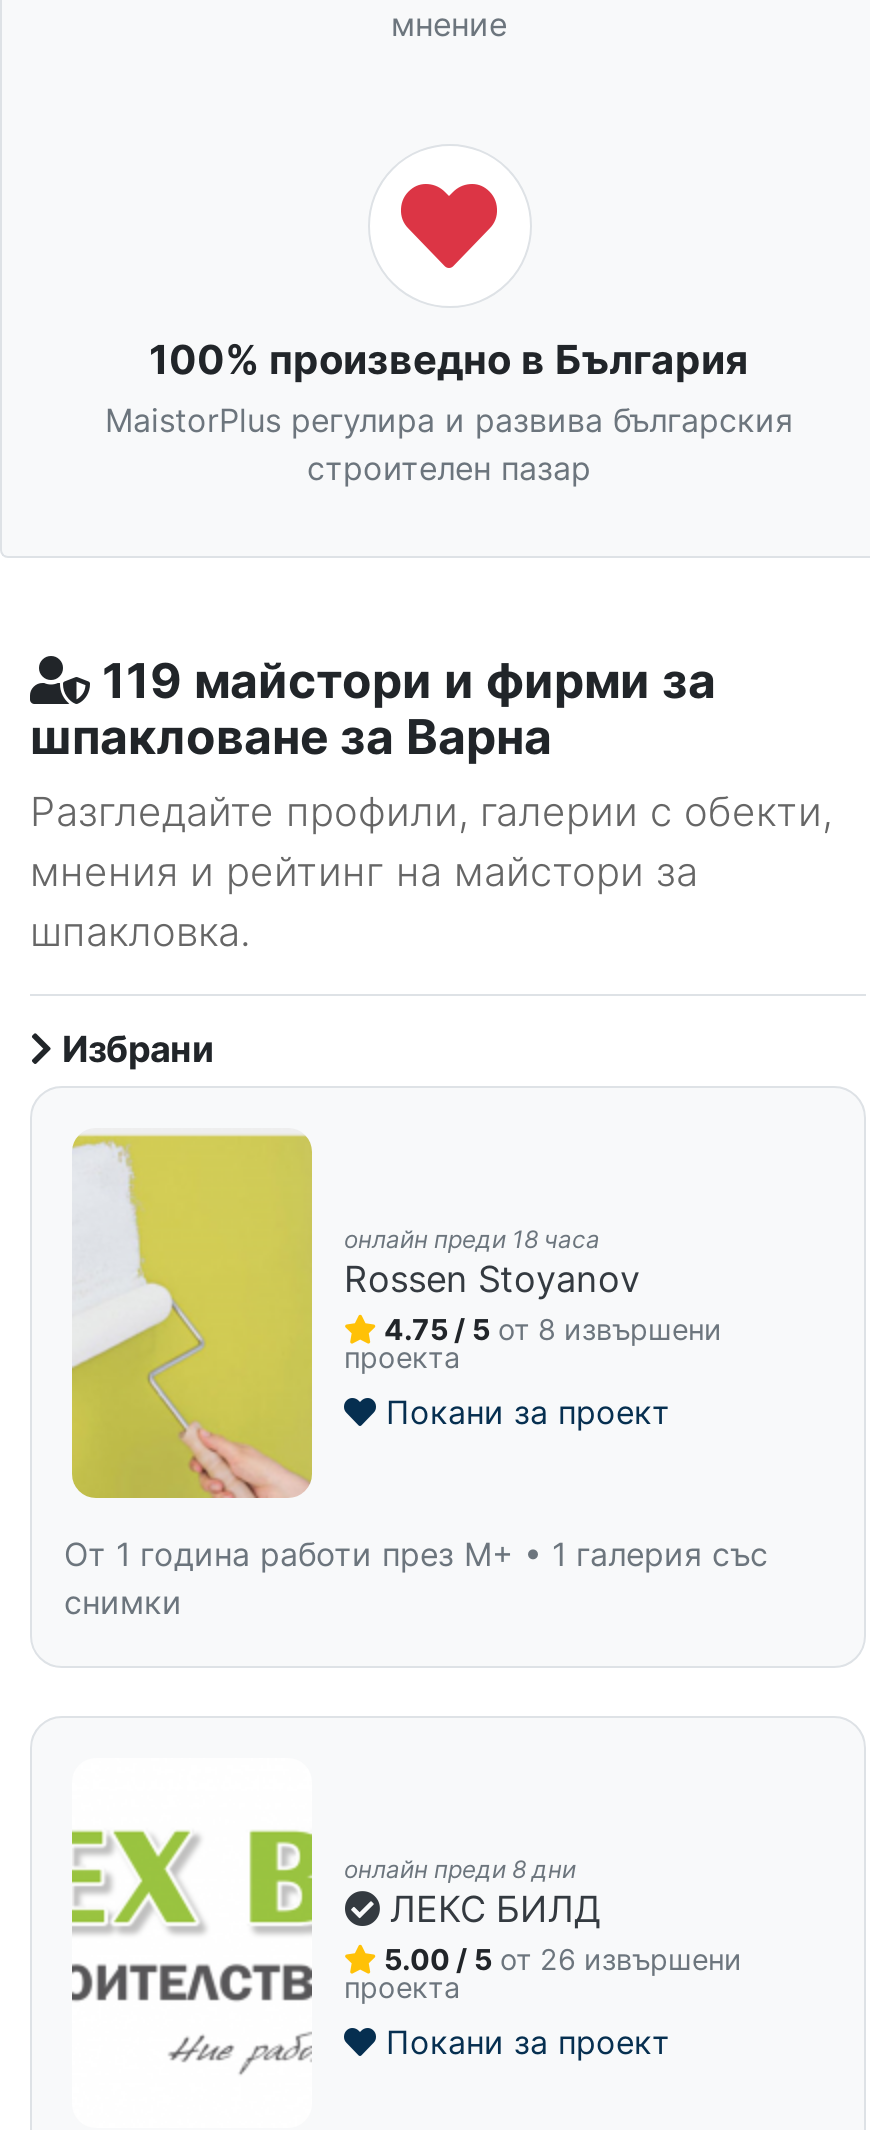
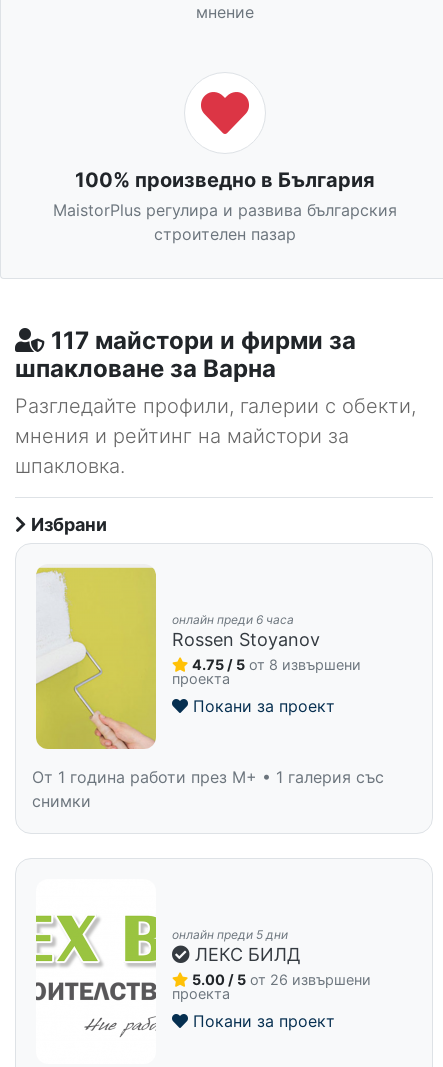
[102,652,716,710] 119 майстори и фирми за -> [51,326,356,355] 117 майстори и фирми за
[344,1224,600,1254] онлайн преди 18 часа -> [172,612,294,627] онлайн преди 6 часа
[344,1854,576,1884] онлайн преди 8 дни -> [172,927,288,942] онлайн преди 5 дни

